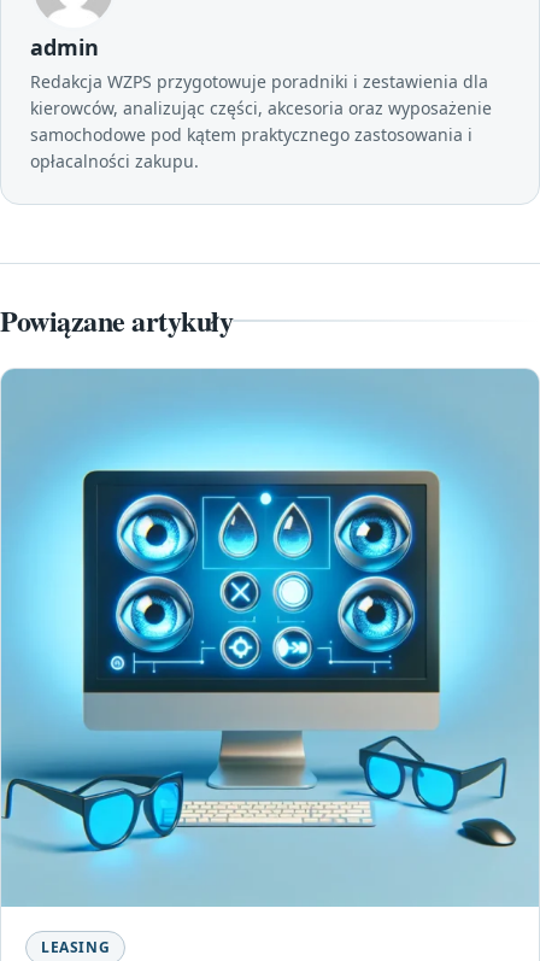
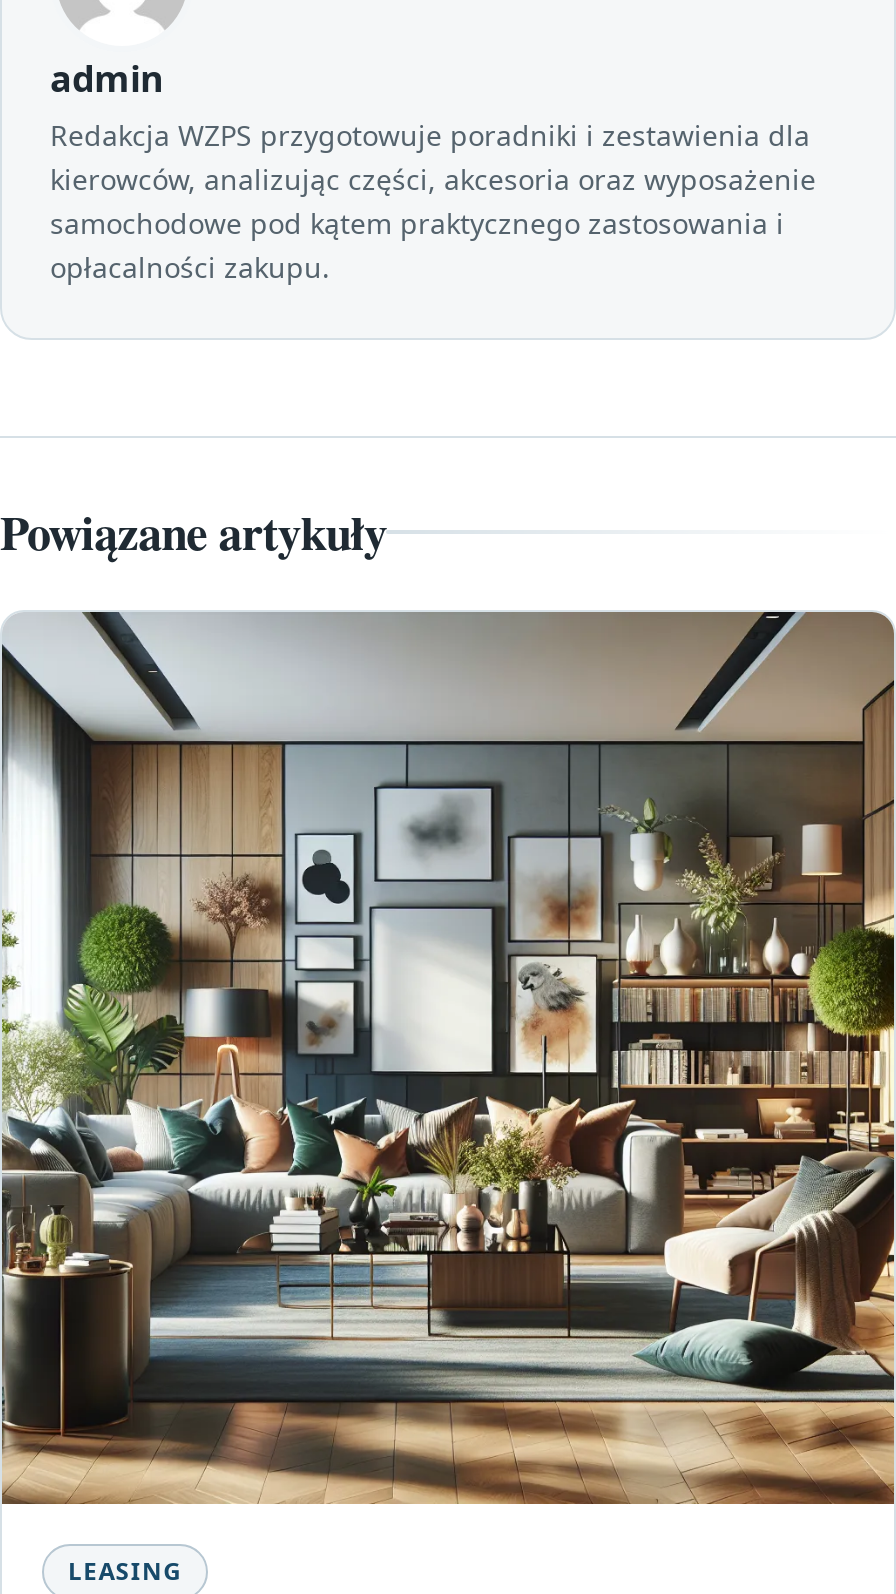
[4,368,536,907] [image] -> [6,610,890,1506] [image]

